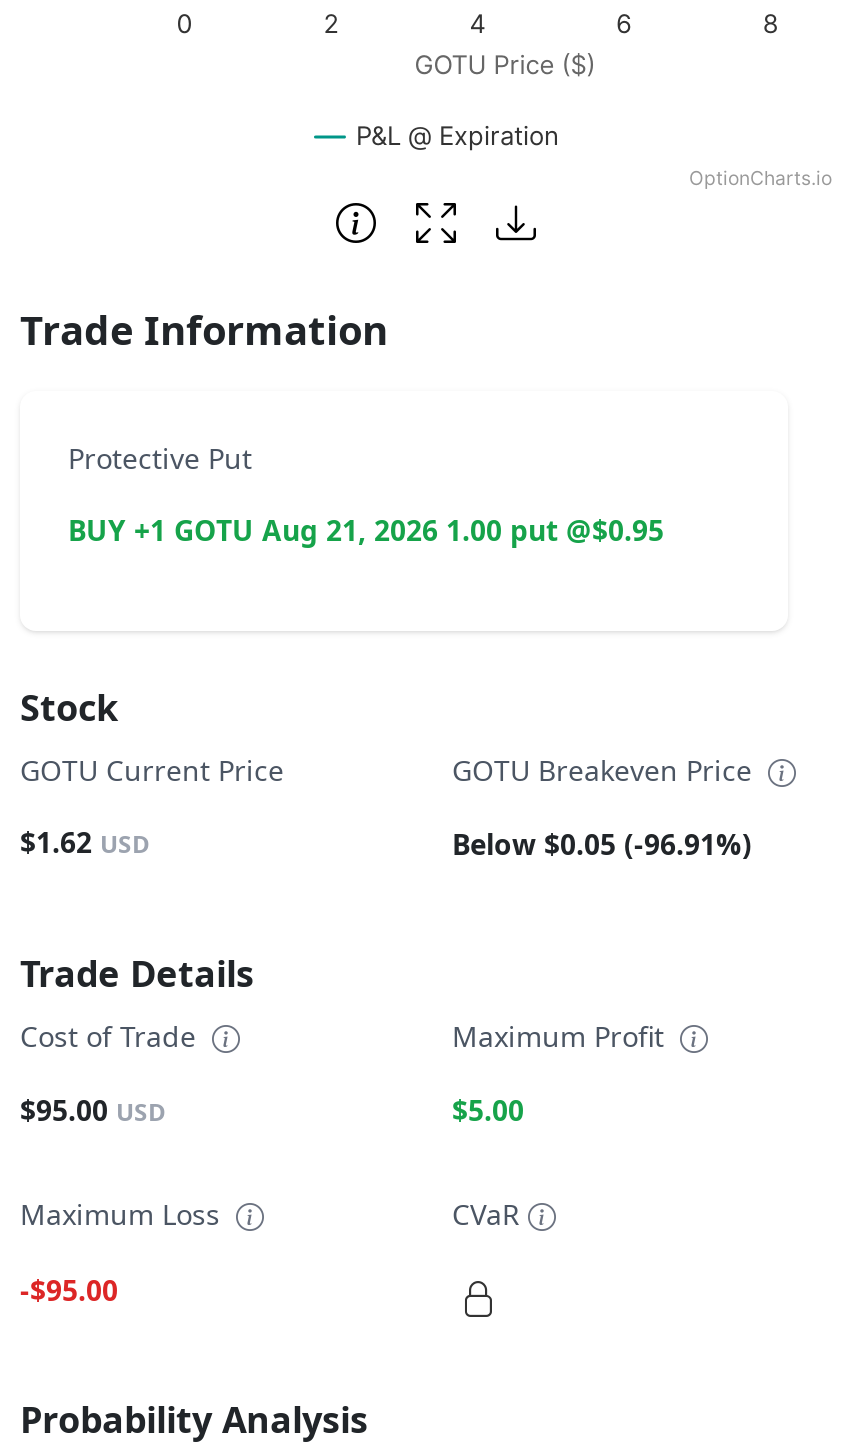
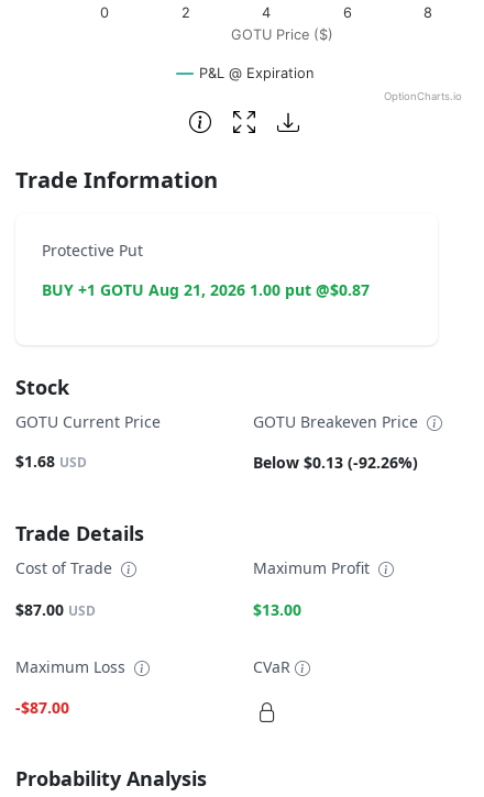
[68,511,664,549] BUY +1 GOTU Aug 21, 2026 1.00 put @$0.95 -> [42,279,370,300] BUY +1 GOTU Aug 21, 2026 1.00 put @$0.87
[20,823,150,861] $1.62 USD -> [15,451,87,472] $1.68 USD
[452,826,752,864] Below $0.05 (-96.91%) -> [253,452,418,473] Below $0.13 (-92.26%)
[20,1092,166,1130] $95.00 USD -> [15,599,96,619] $87.00 USD
[452,1092,524,1130] $5.00 -> [253,599,301,619] $13.00
[20,1270,118,1308] -$95.00 -> [15,697,69,718] -$87.00

